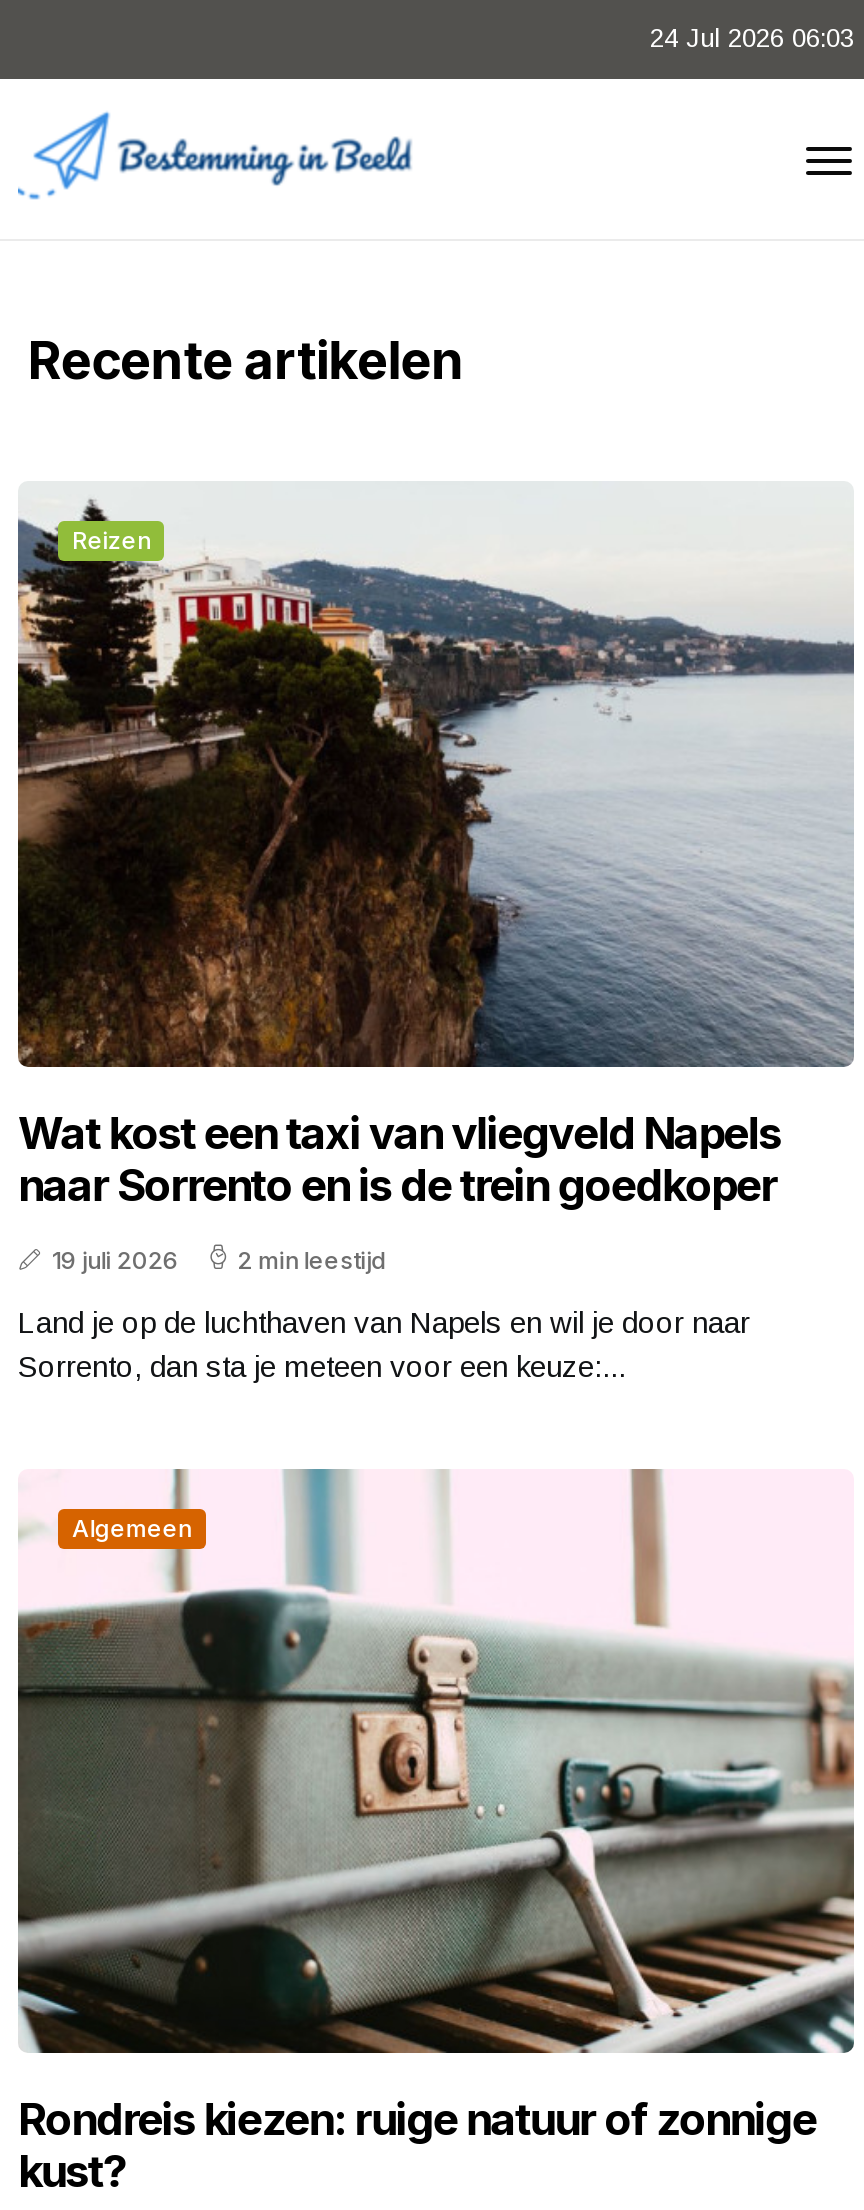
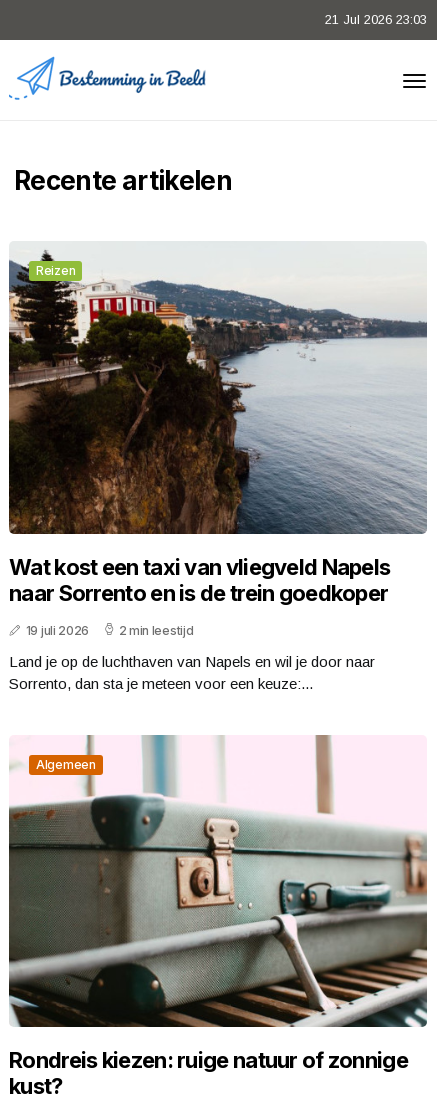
[650,23,854,53] 24 Jul 2026 06:03 -> [325,12,427,27] 21 Jul 2026 23:03

